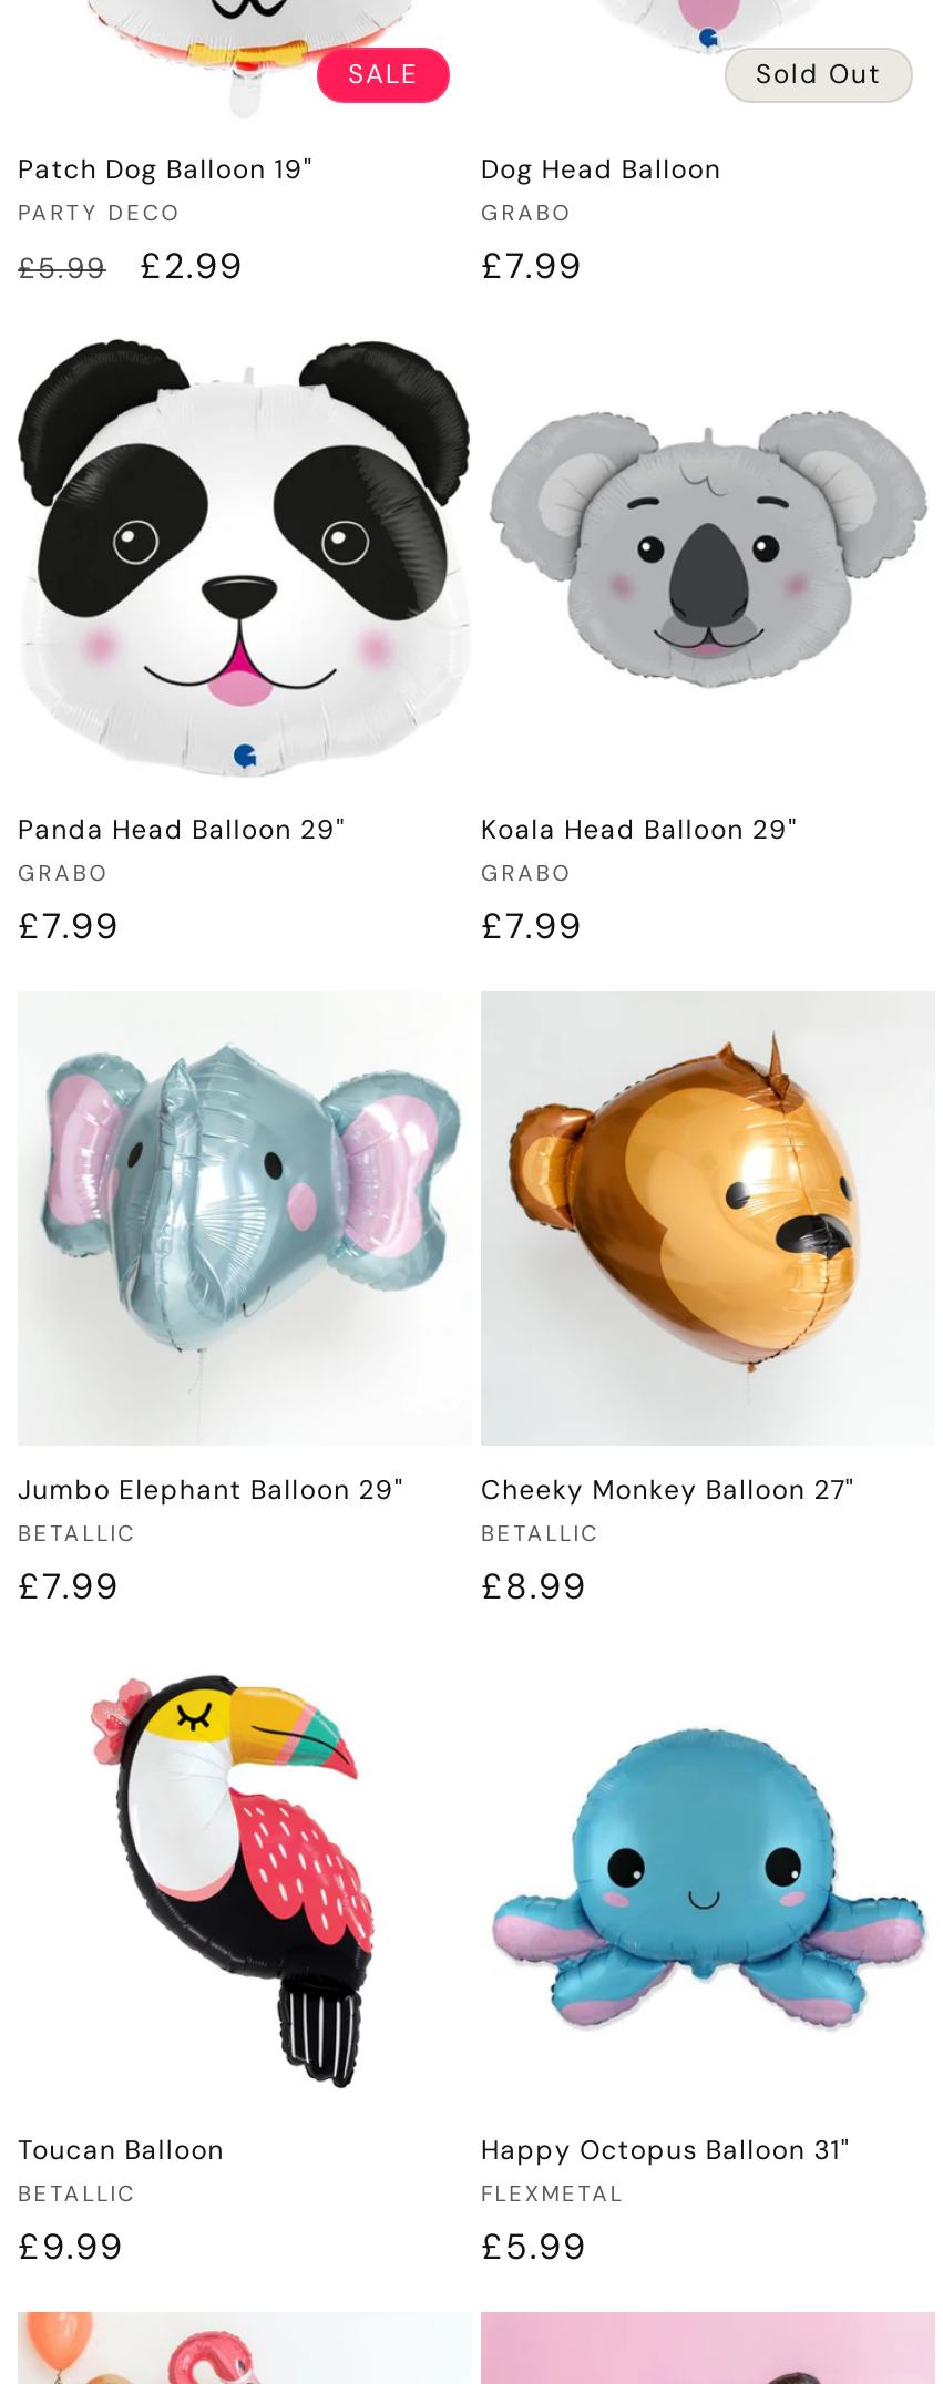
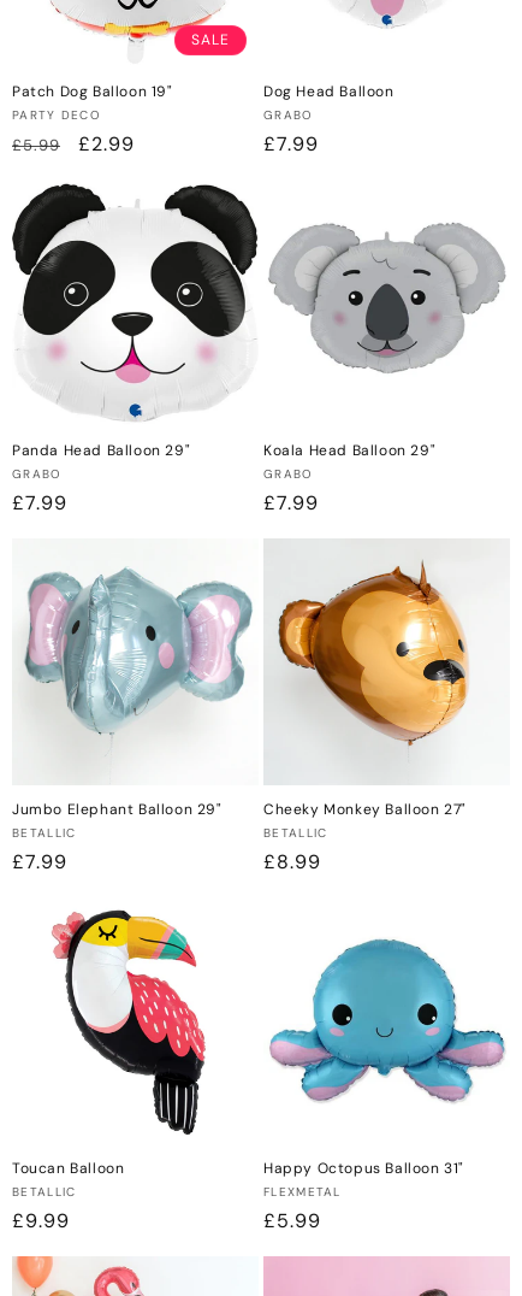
[756,56,882,92] Sold Out -> none

